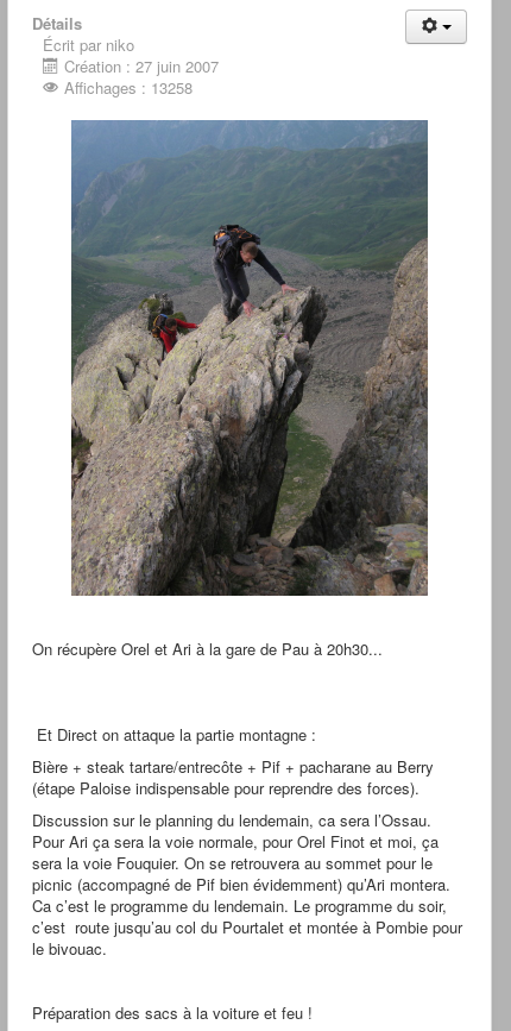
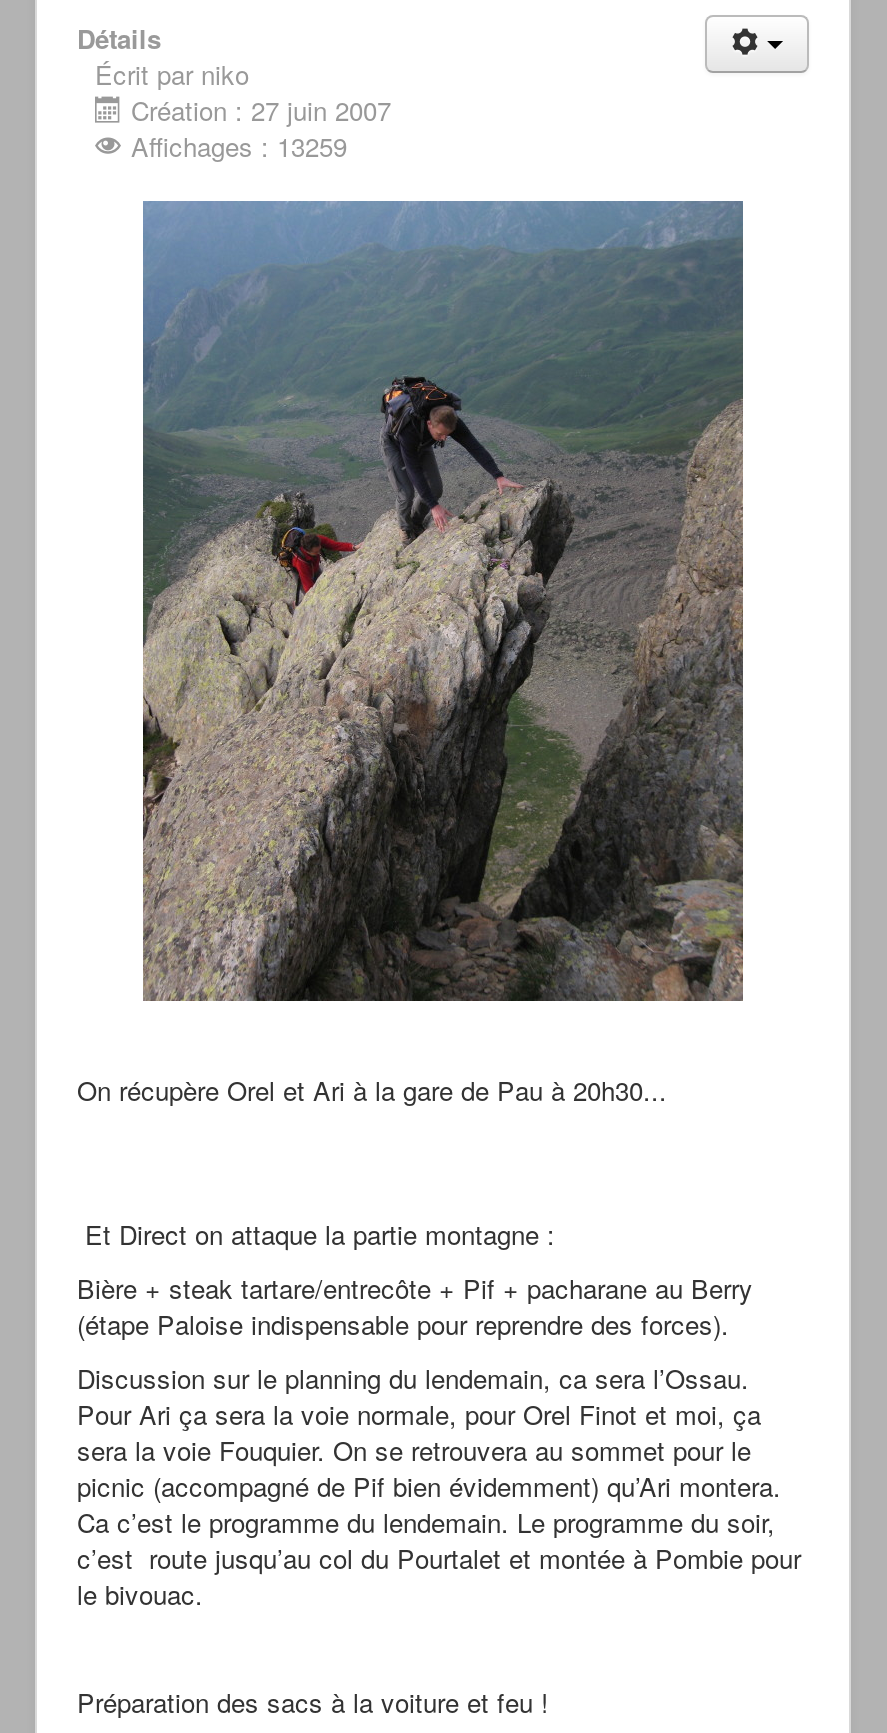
[59,76,193,98] Affichages : 13258 -> [123,126,347,164] Affichages : 13259

